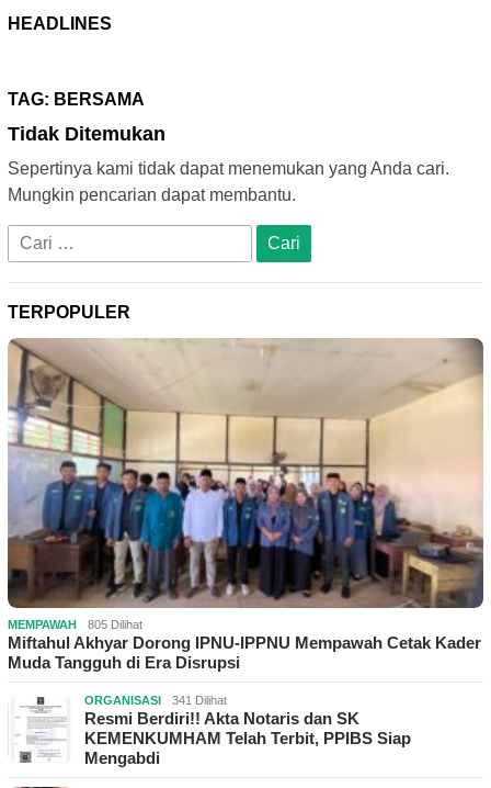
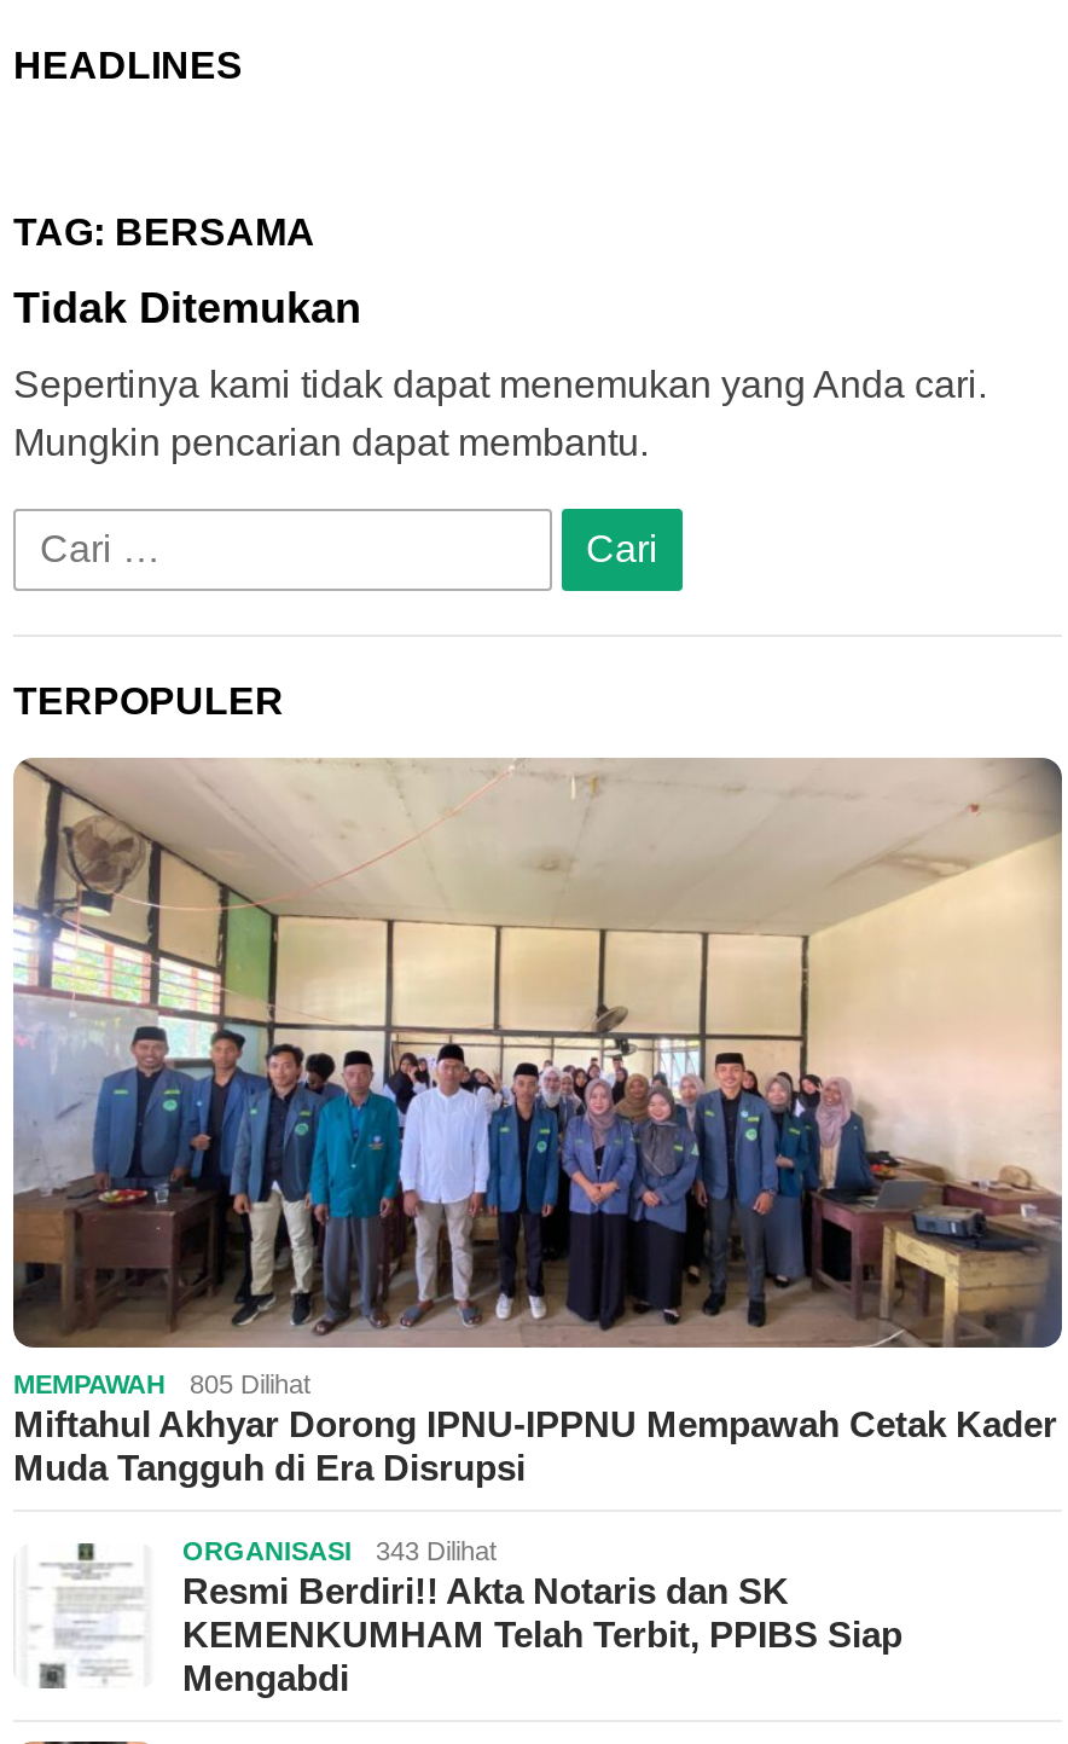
[84,694,227,707] ORGANISASI 341 Dilihat -> [182,1536,497,1565] ORGANISASI 343 Dilihat

